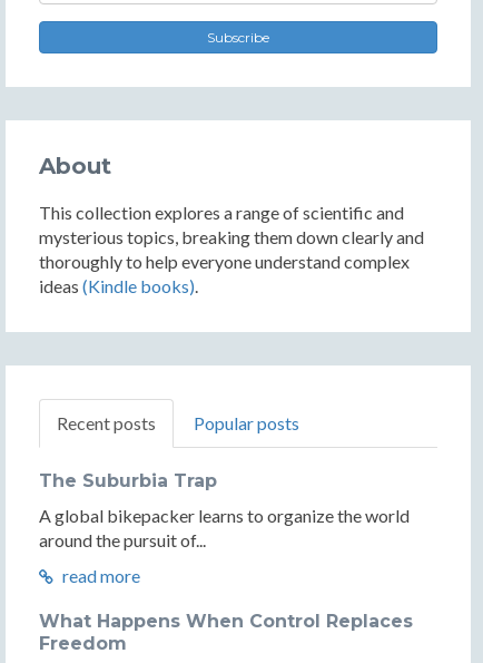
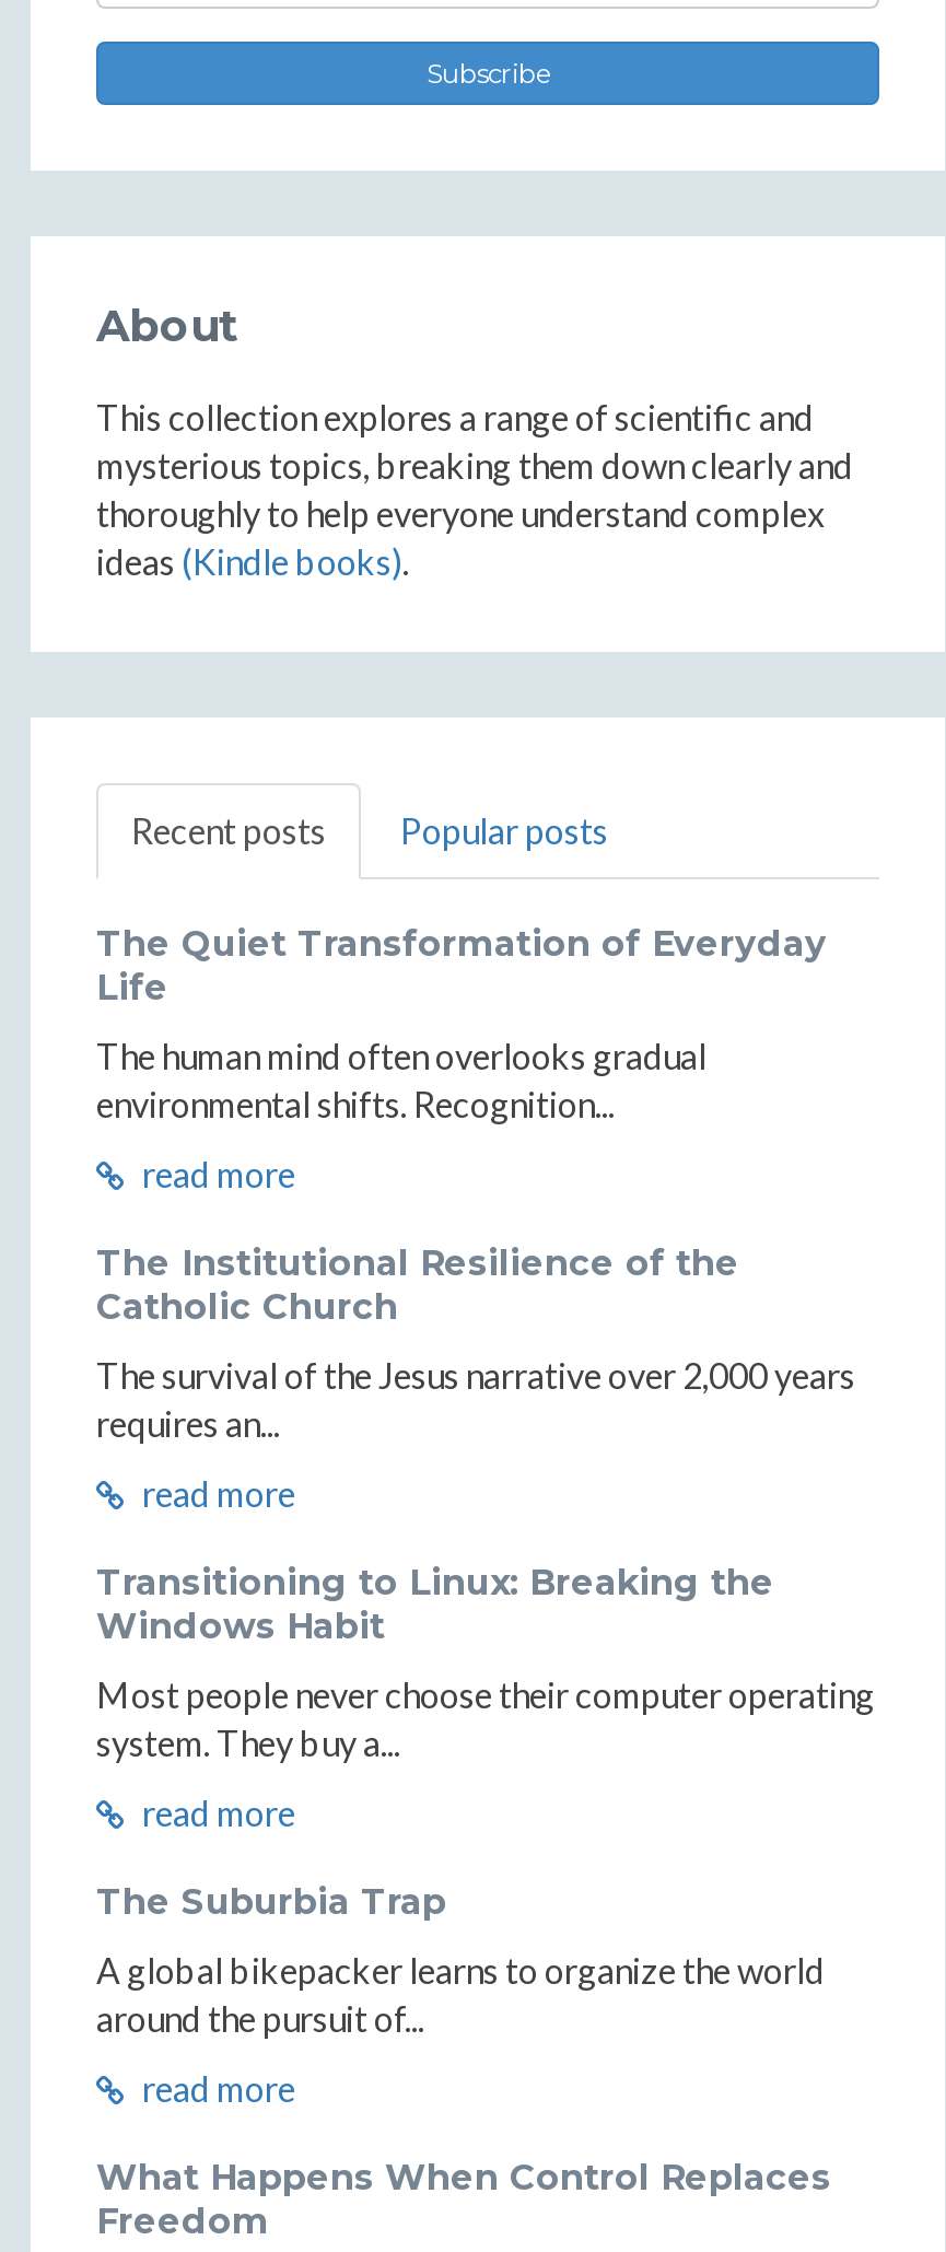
none -> [96,923,875,1833] The Quiet Transformation of Everyday | Life | The human mind often overlooks gradual | environmental shifts. Recognition... | read more | The Institutional Resilience of the | Catholic Church | The survival of the Jesus narrative over 2,000 years | requires an... | read more | Transitioning to Linux: Breaking the | Windows Habit | Most people never choose their computer operating | system. They buy a... | read more

